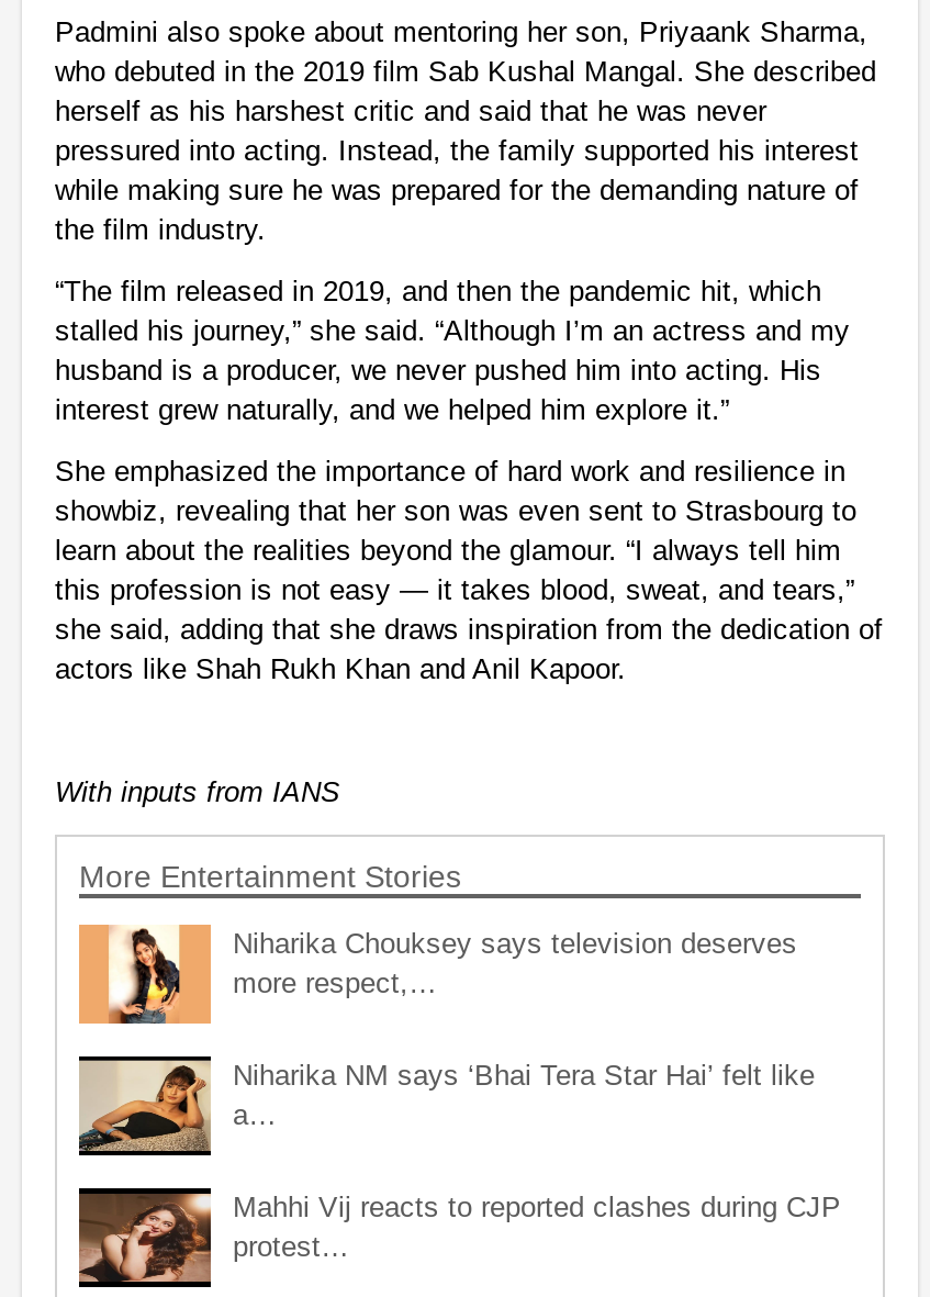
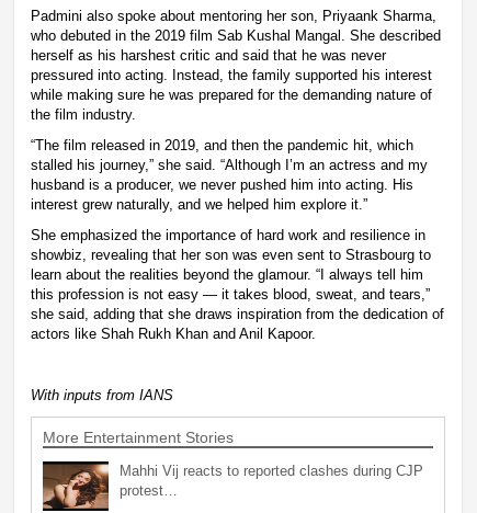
[77,923,815,1131] [image] | Niharika Chouksey says television deserves | more respect,… | Niharika NM says ‘Bhai Tera Star Hai’ felt like | a… -> none
[77,1054,213,1158] [image] -> none

